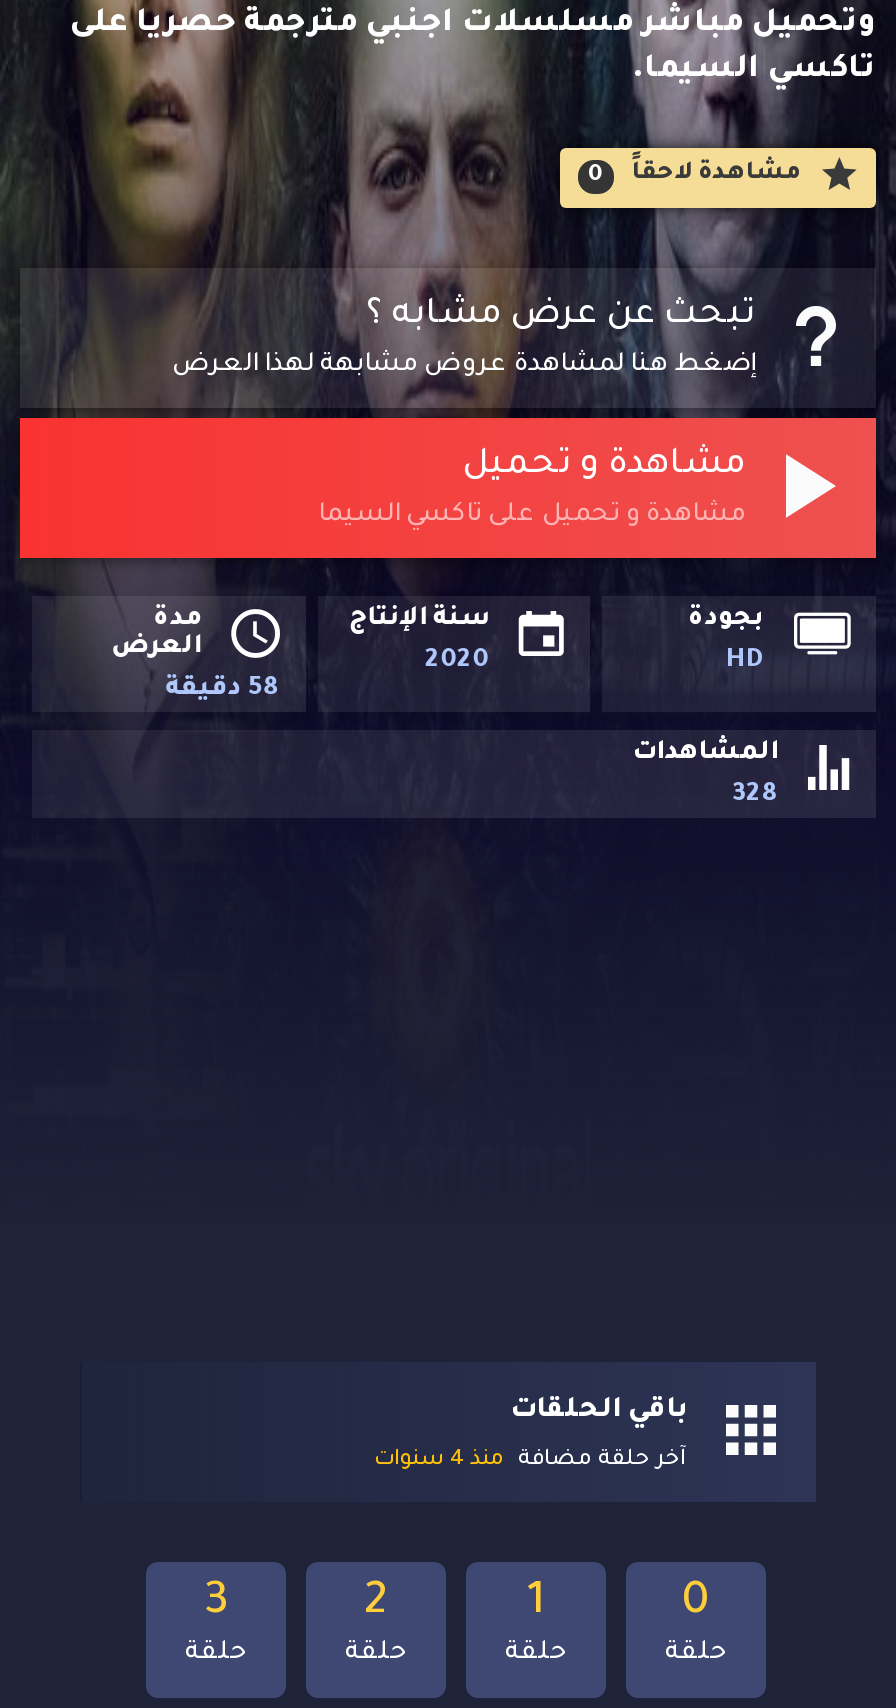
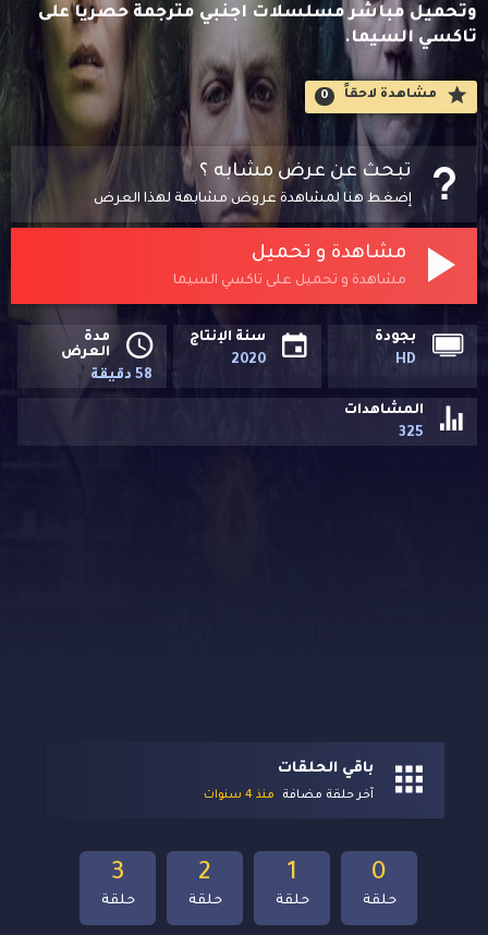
[732,782,778,810] 328 -> [399,426,424,441] 325

